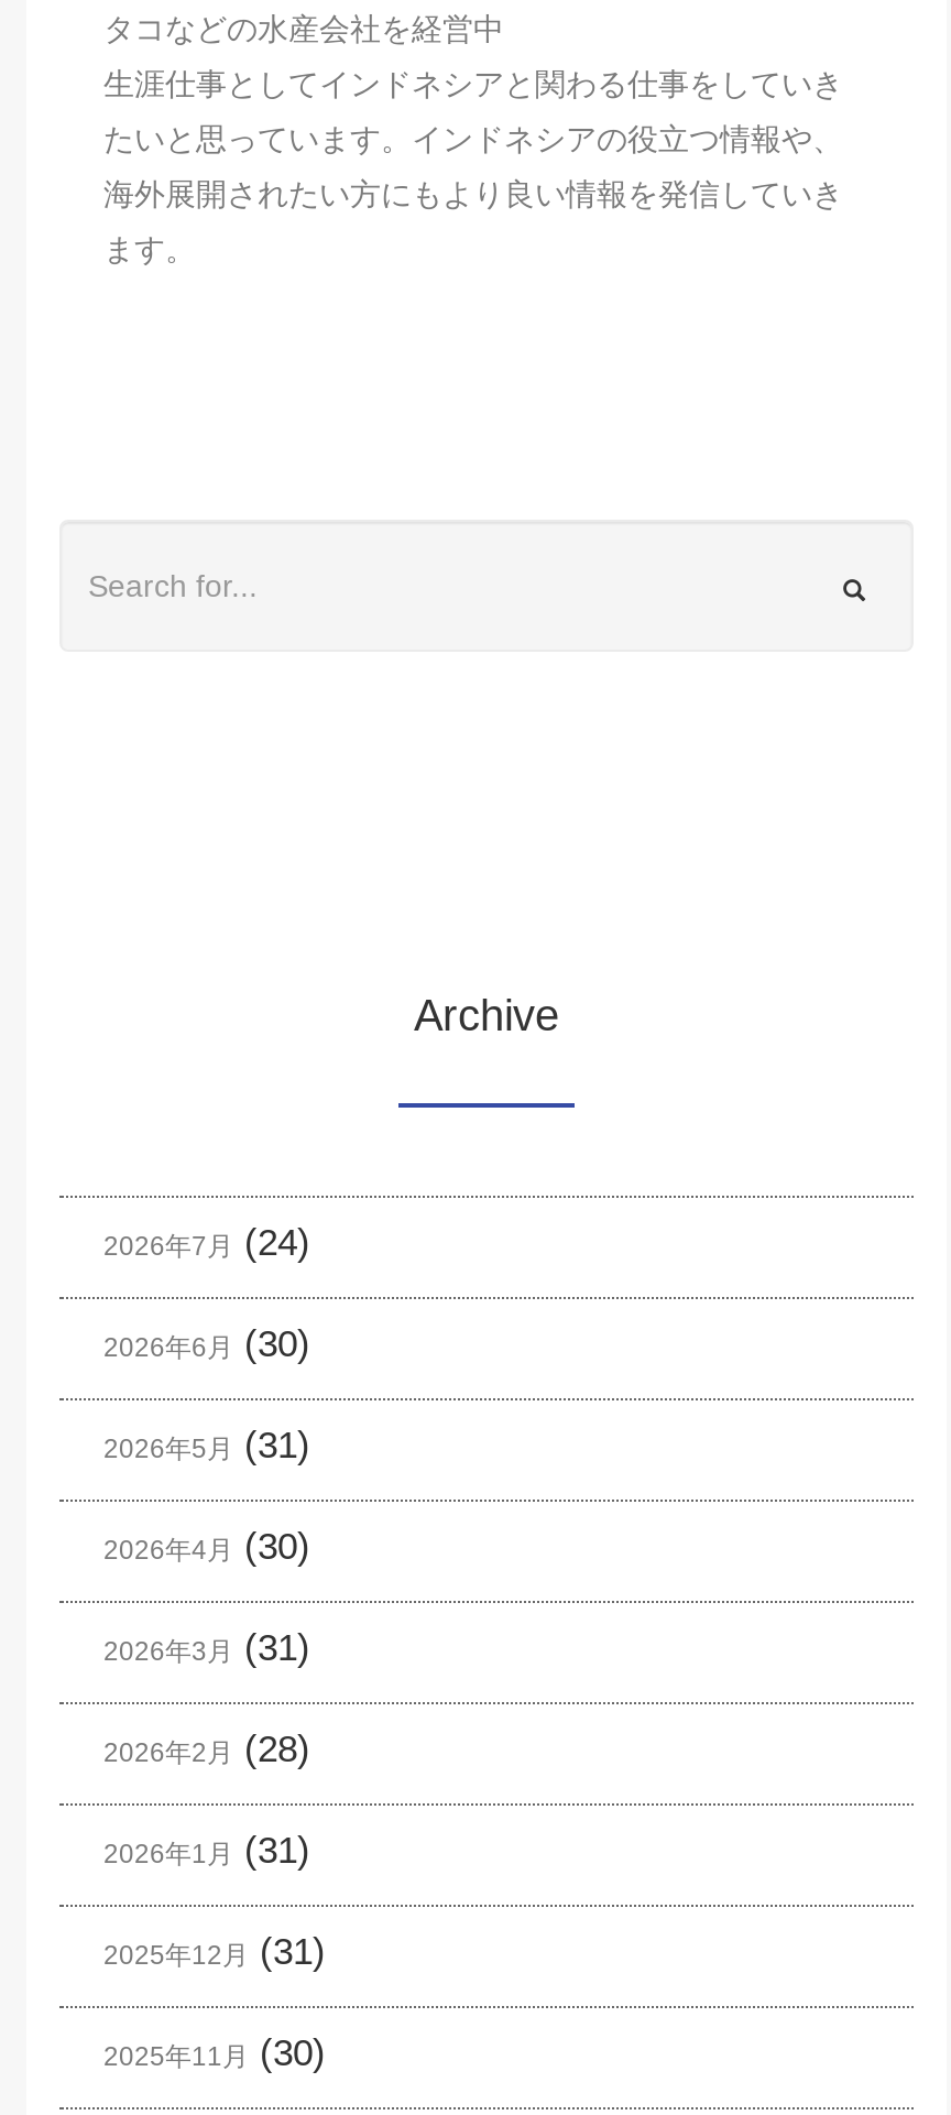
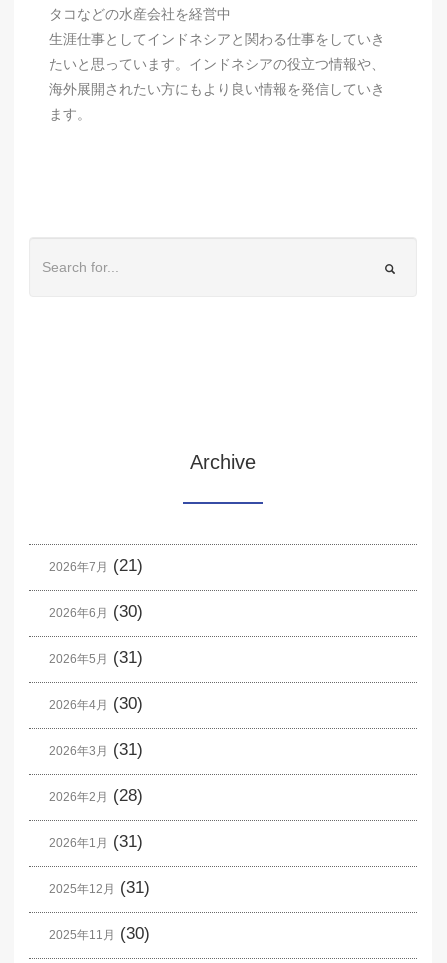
[103,1222,310,1263] 2026年7月(24) -> [49,556,143,575] 2026年7月(21)

